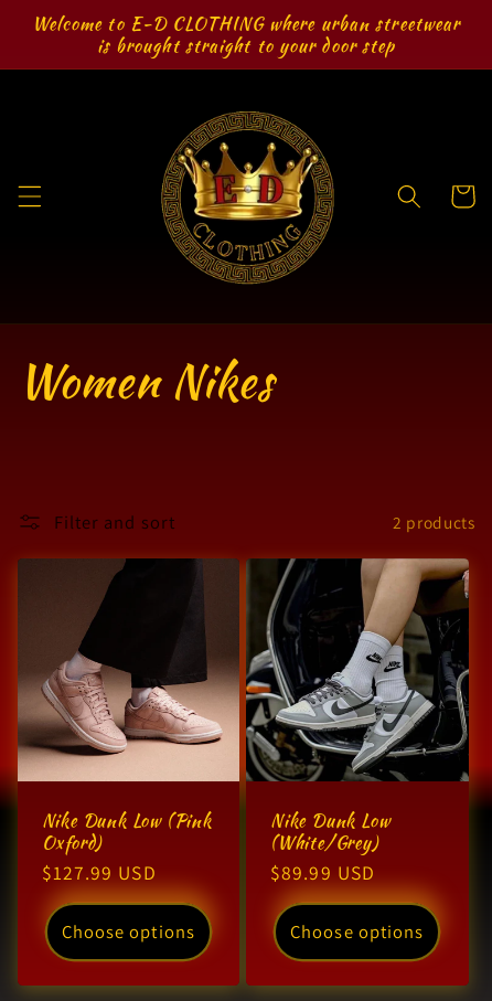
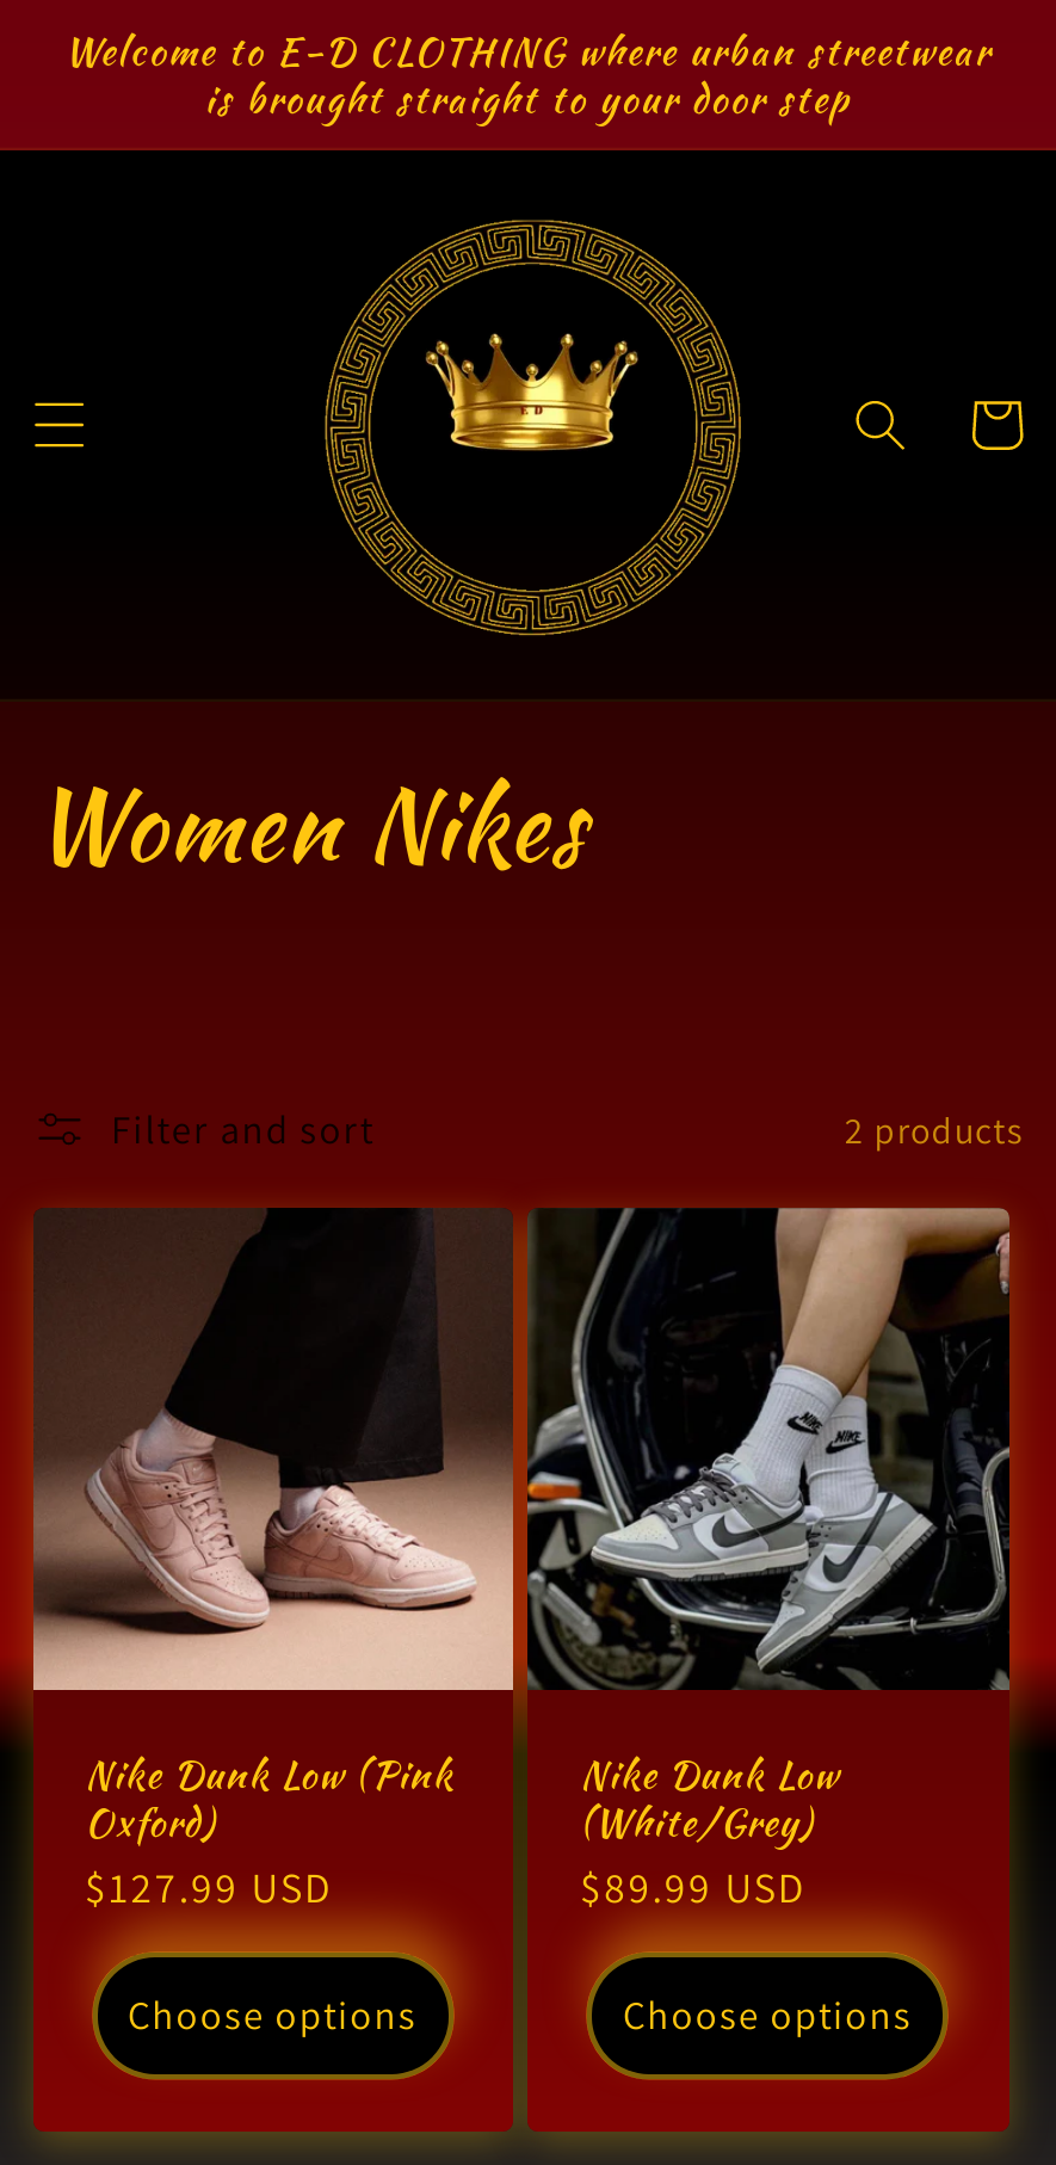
[152,102,344,294] [image] -> [322,217,742,637] [image]

